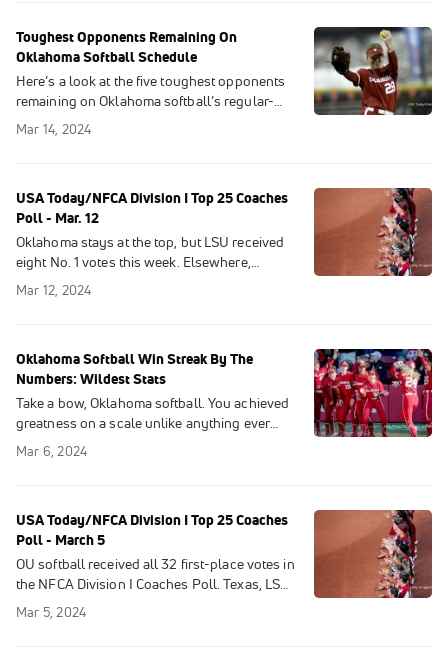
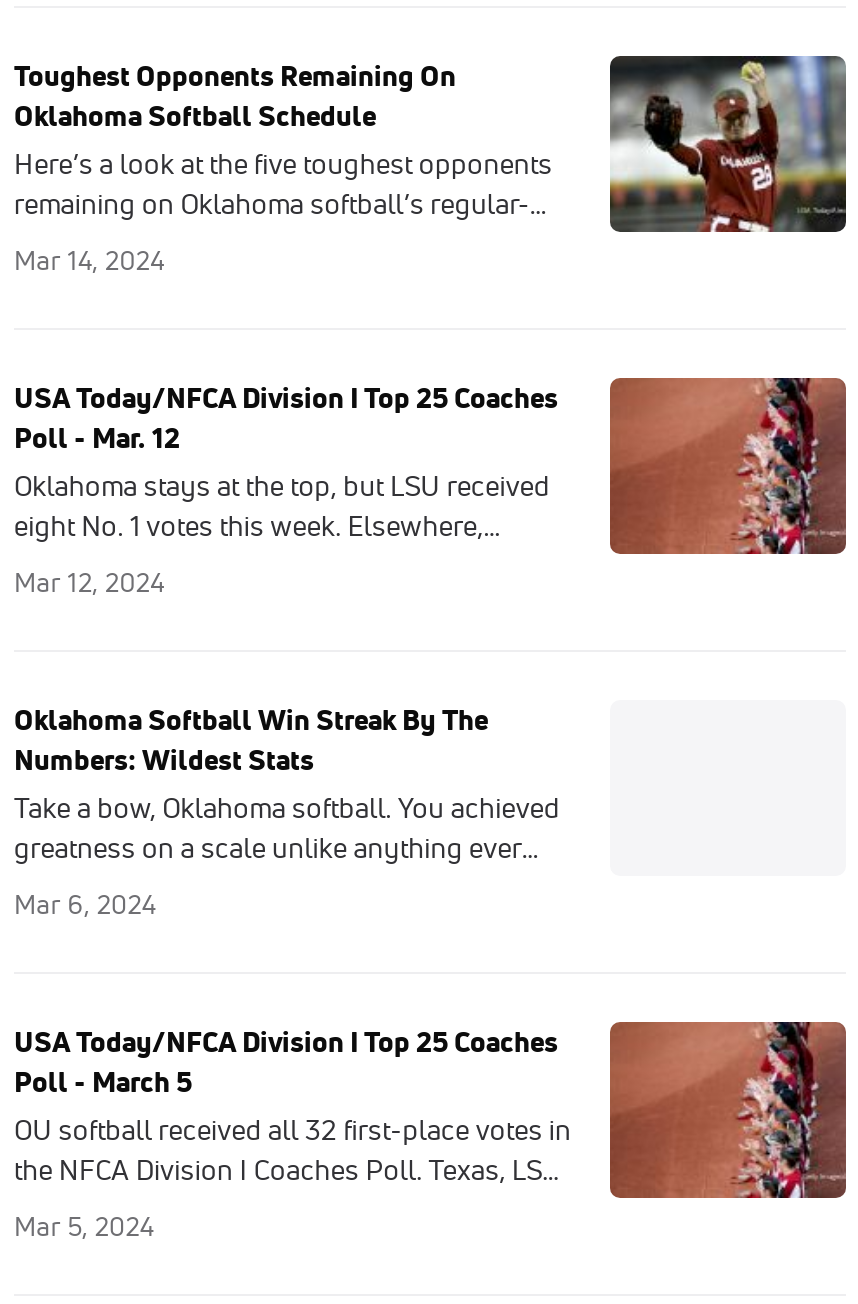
[313,348,433,438] [image] -> none

